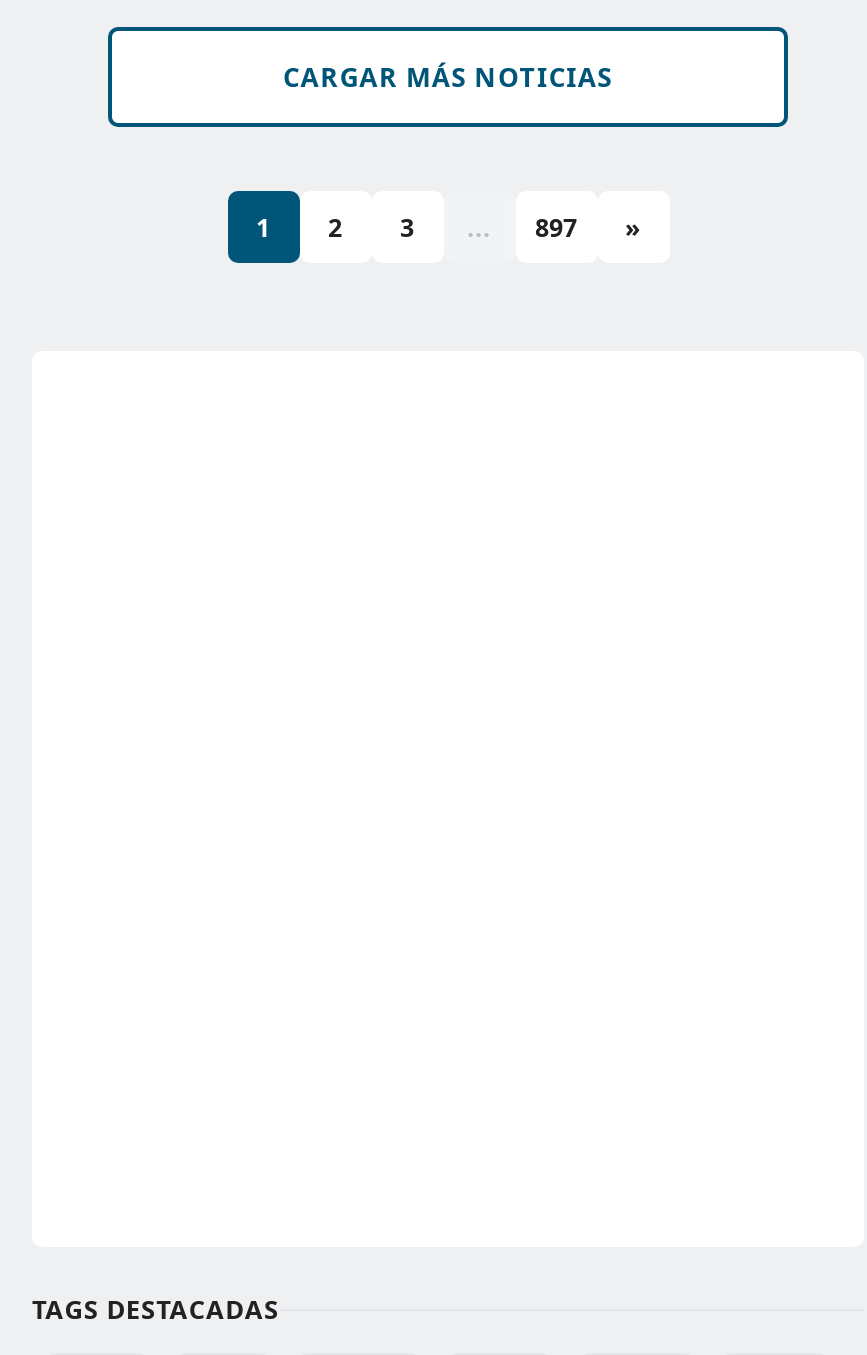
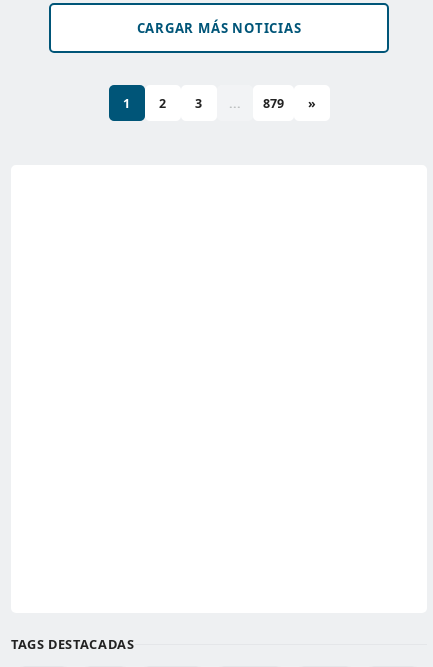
[535,210,577,244] 897 -> [262,94,283,111] 879

